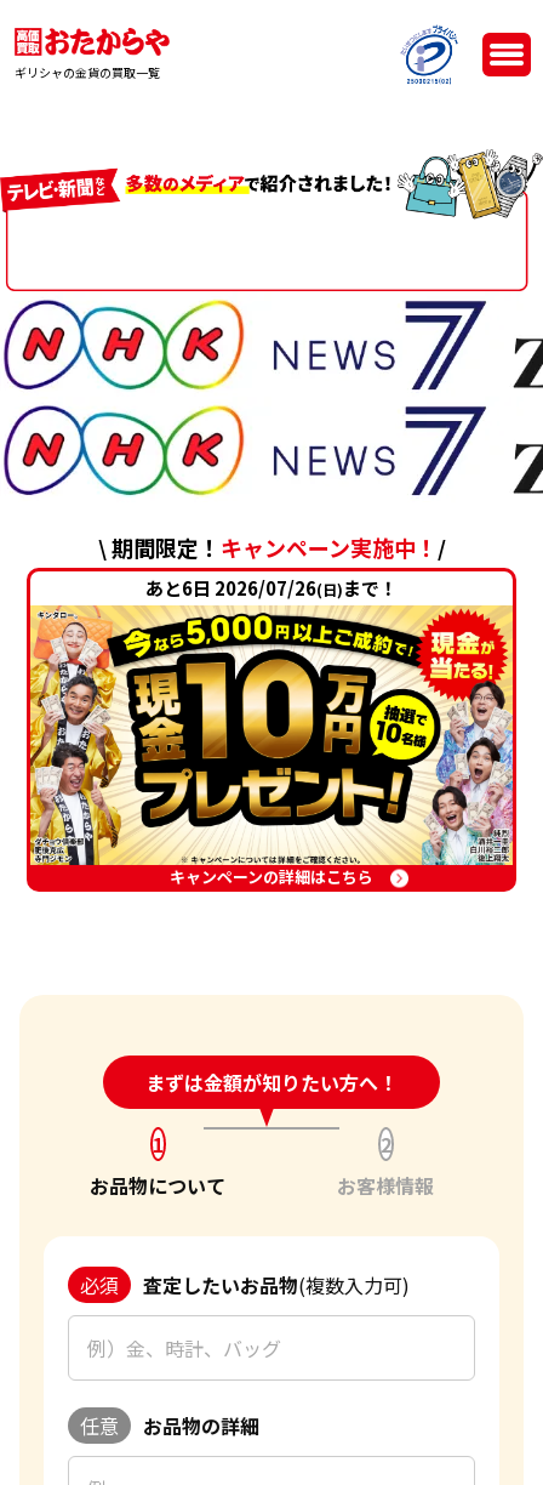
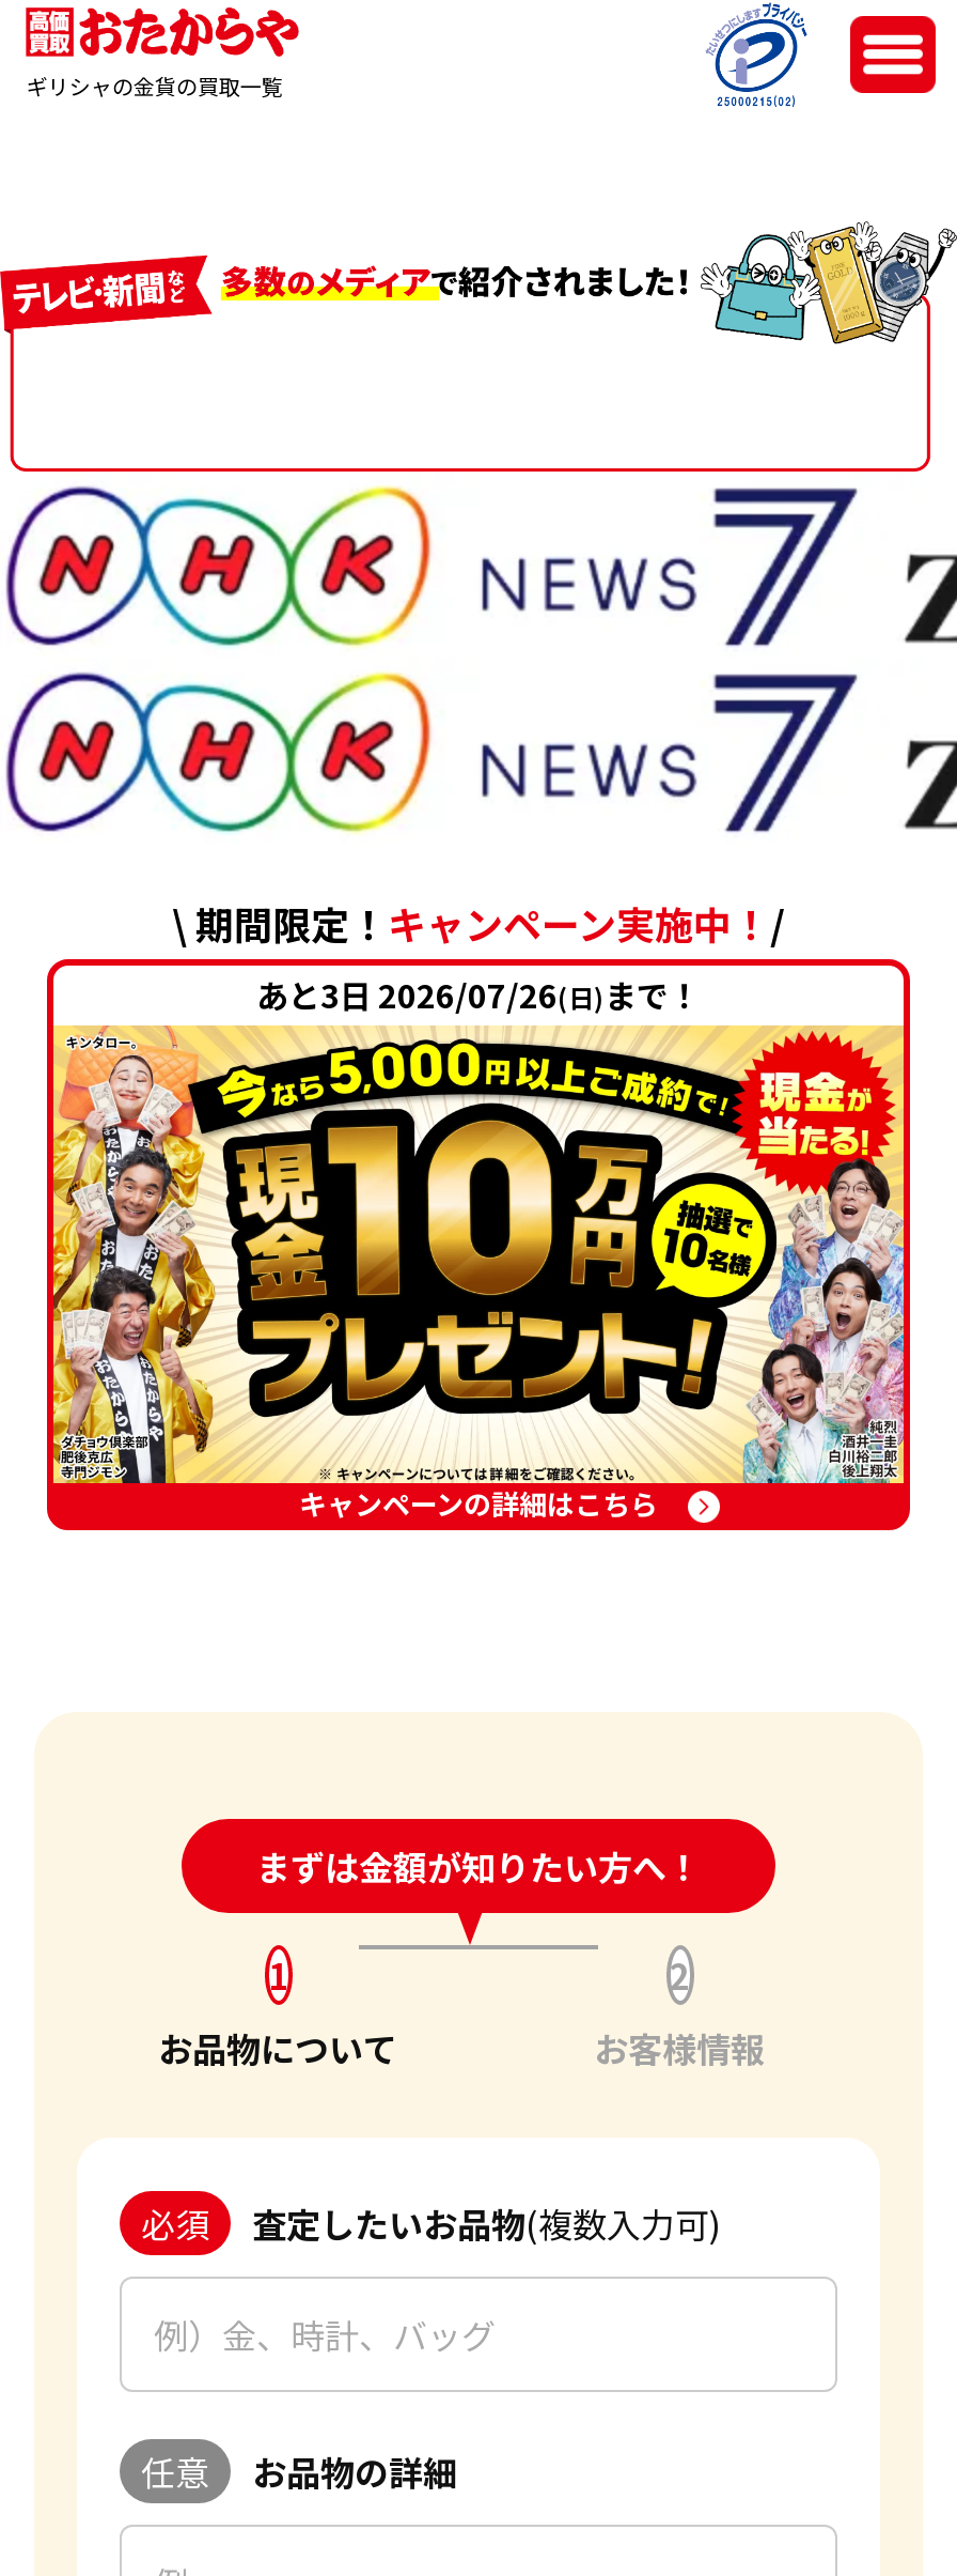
[145,576,398,601] あと6日 2026/07/26(日)まで！ -> [256,973,701,1018] あと3日 2026/07/26(日)まで！

